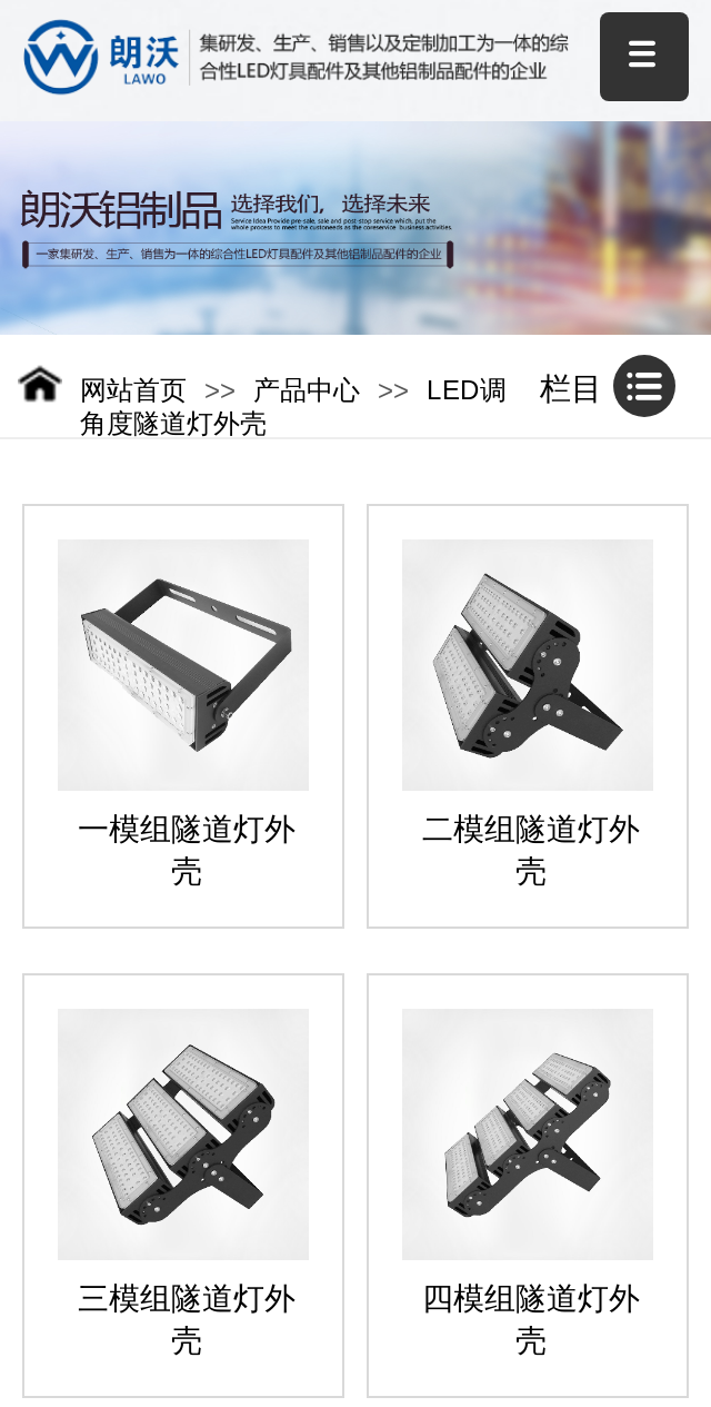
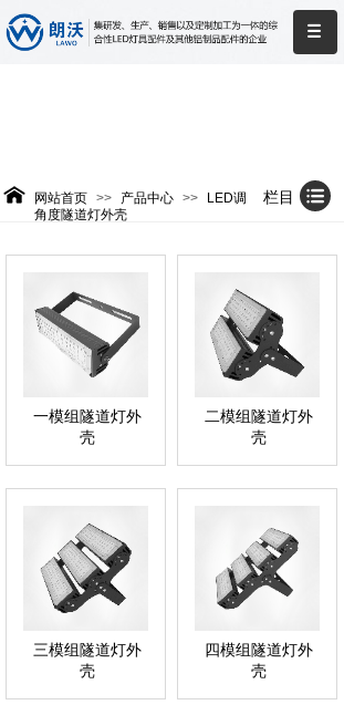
[7,119,704,337] [image] -> none

